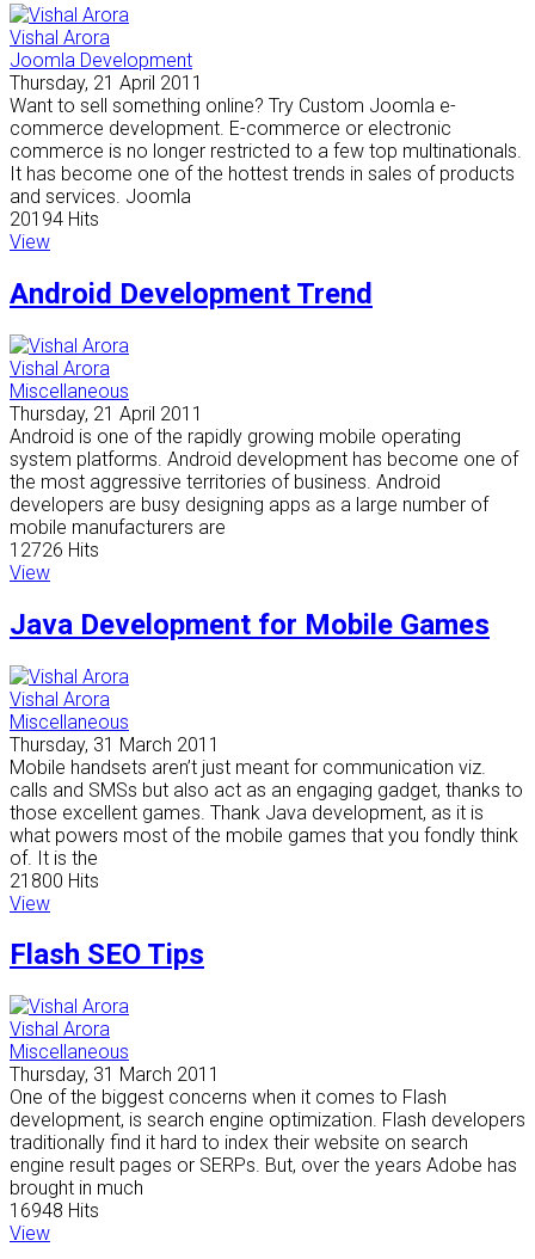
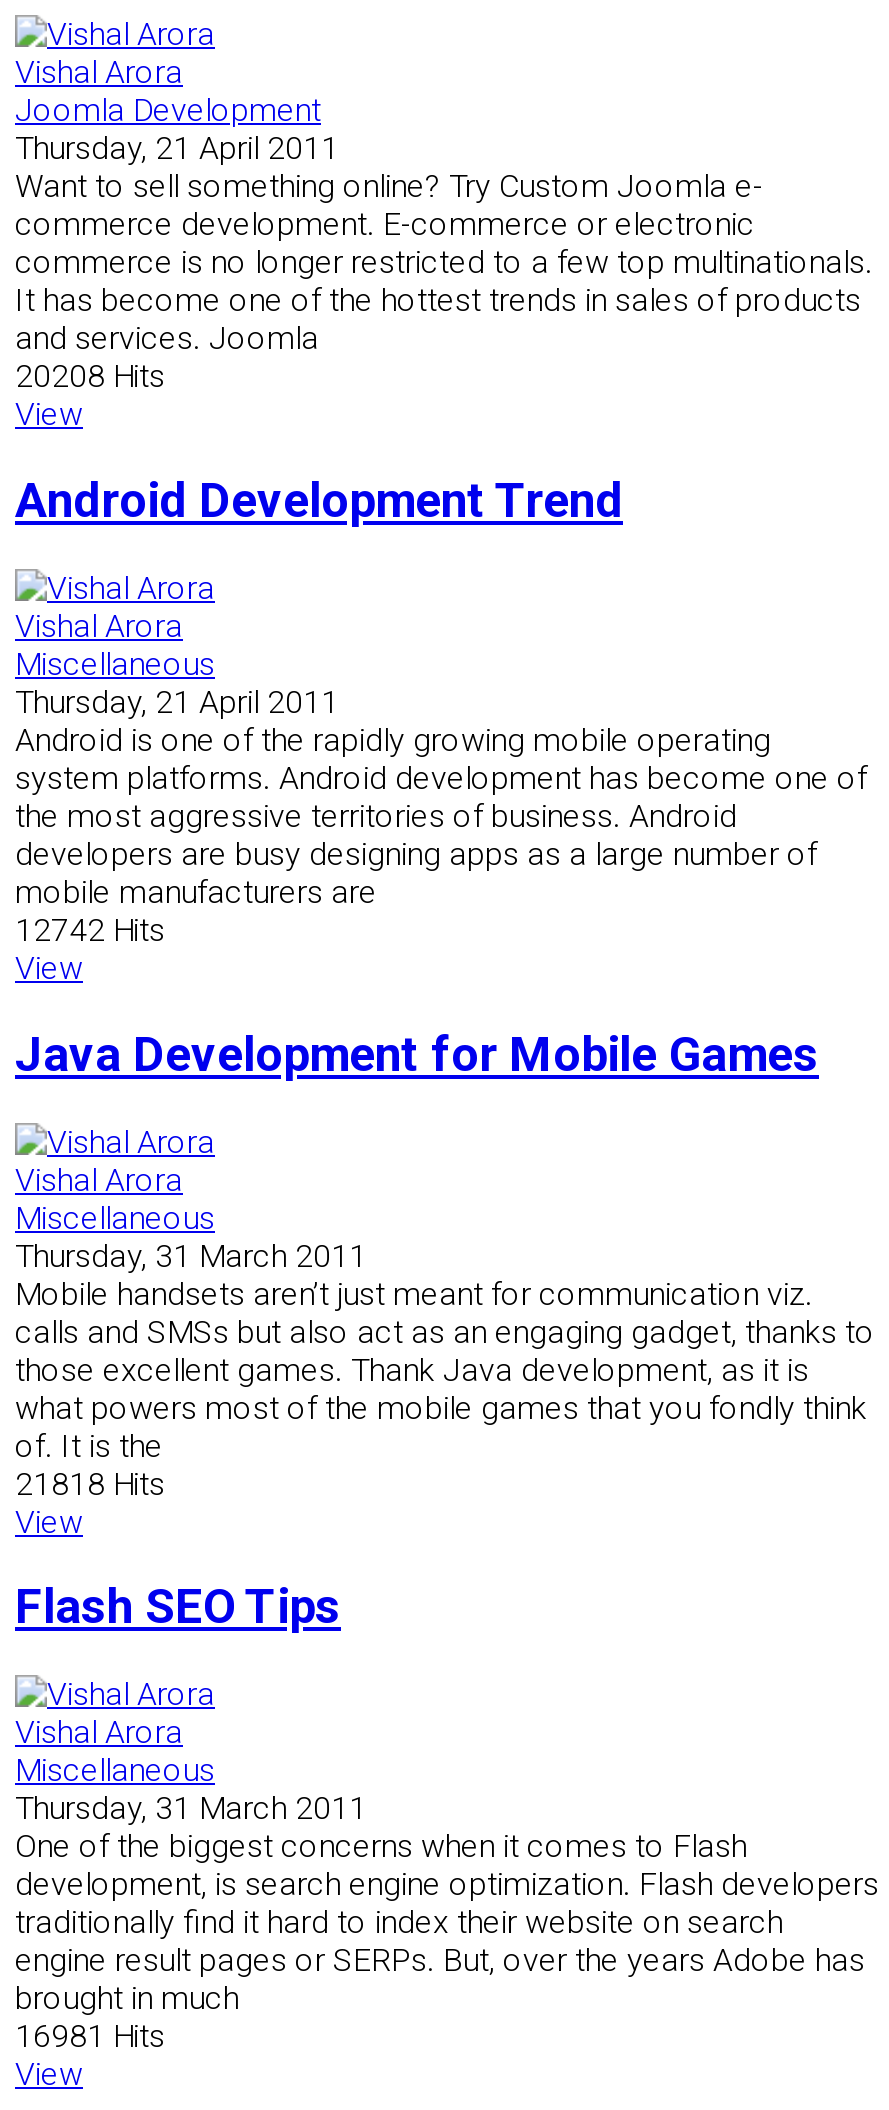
[10,208,99,230] 20194 Hits -> [15,357,165,395] 20208 Hits
[10,538,99,561] 12726 Hits -> [15,910,165,948] 12742 Hits
[10,869,99,892] 21800 Hits -> [15,1464,165,1502] 21818 Hits
[10,1200,99,1222] 16948 Hits -> [15,2018,165,2056] 16981 Hits

